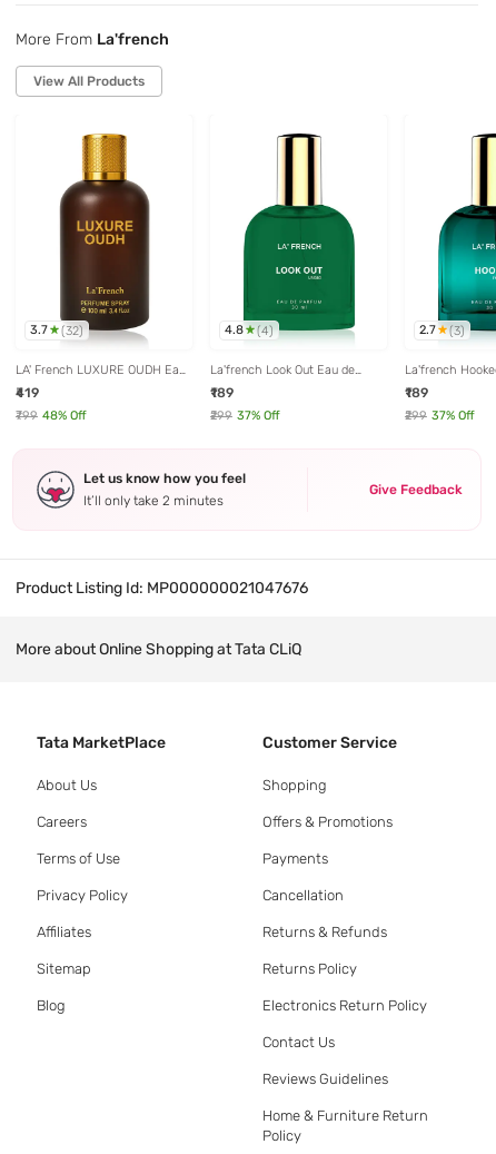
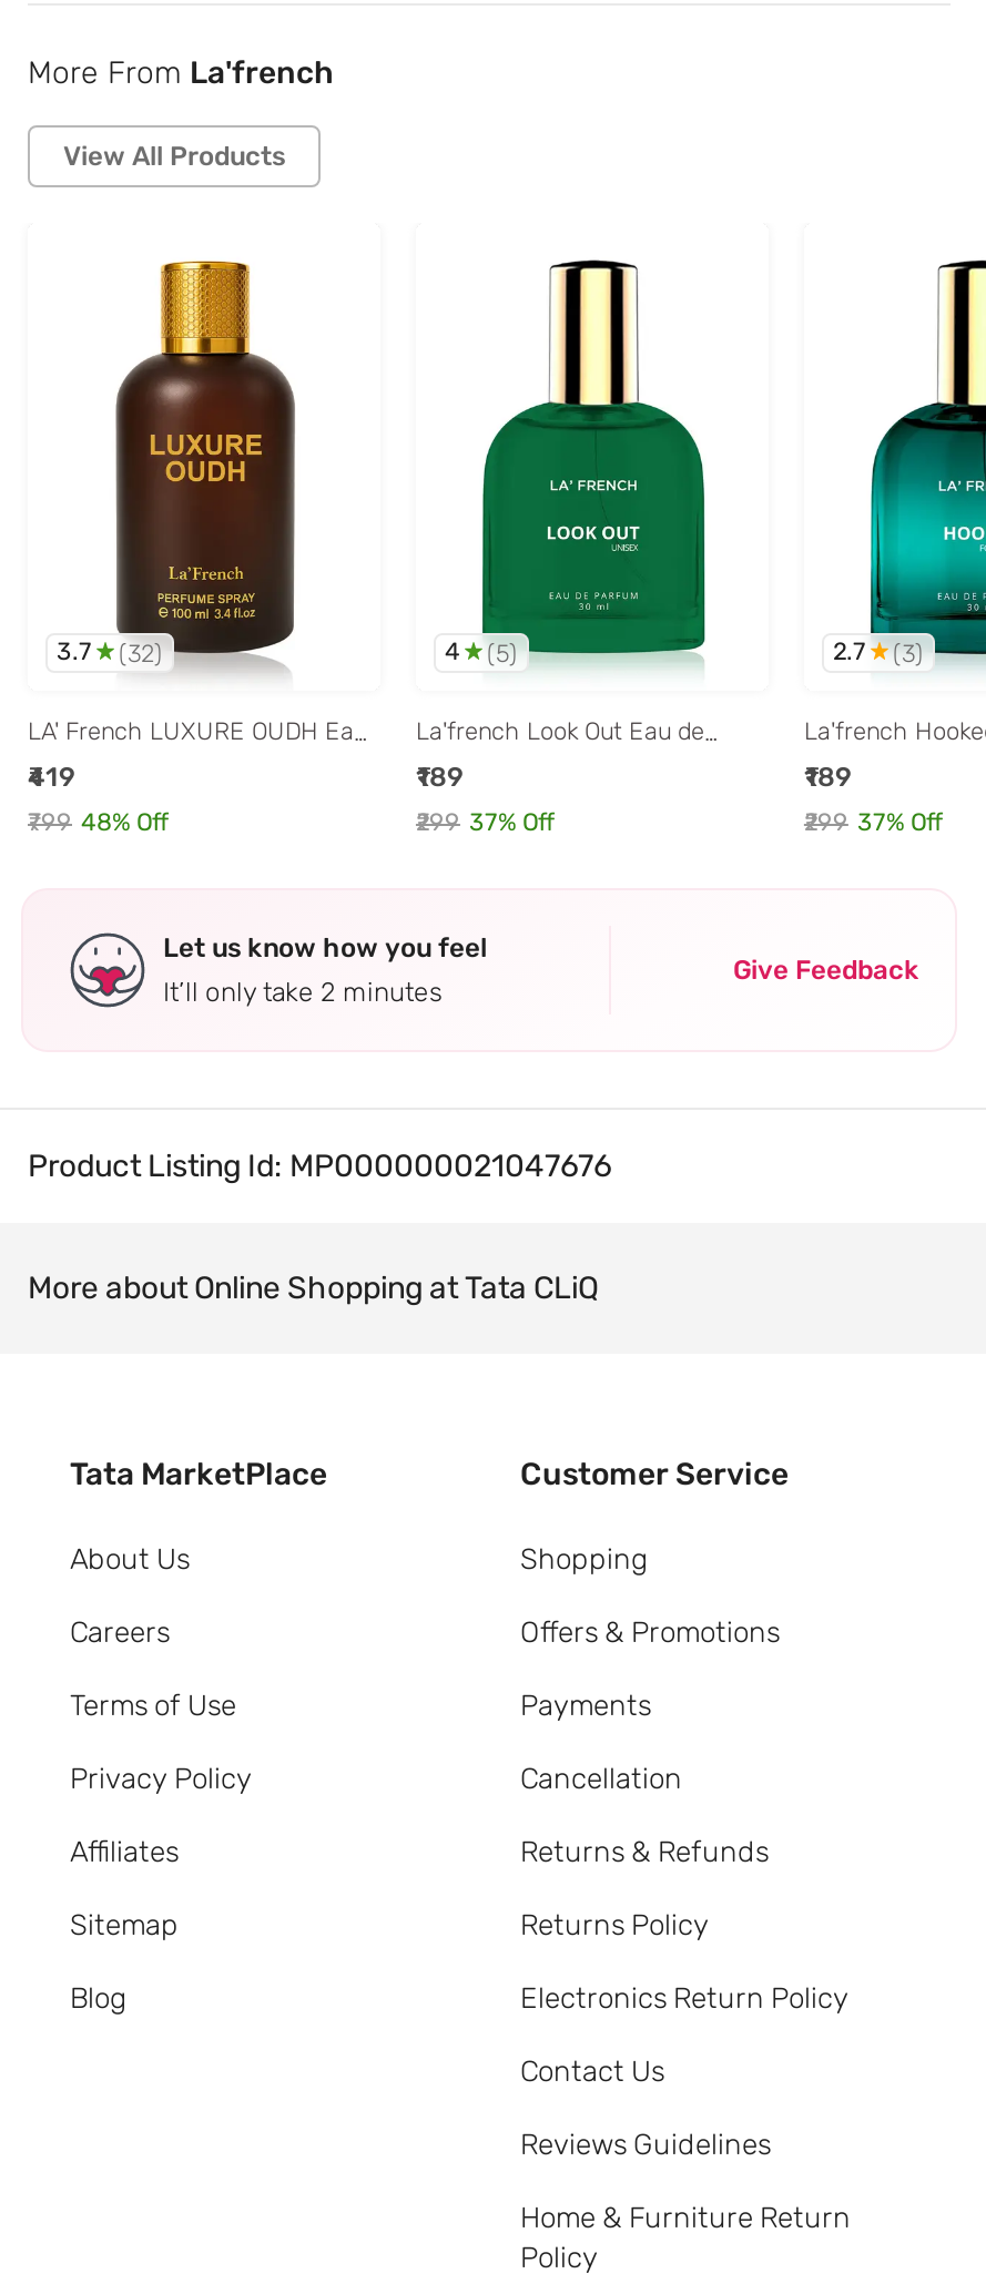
[225,323,244,337] 4.8 -> [445,638,460,667] 4
[257,324,274,338] (4) -> [487,639,518,668] (5)

